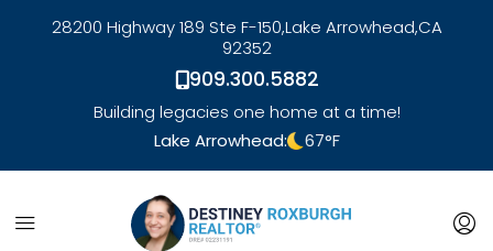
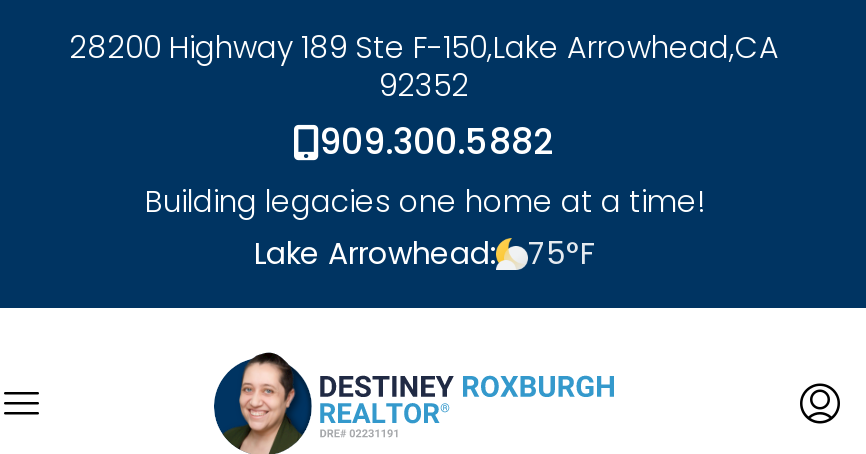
[154,129,339,152] Lake Arrowhead: 67°F -> [254,232,594,274] Lake Arrowhead: 75°F

